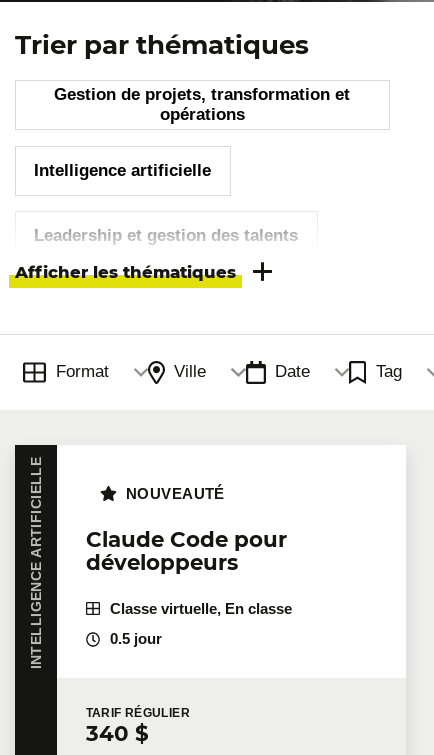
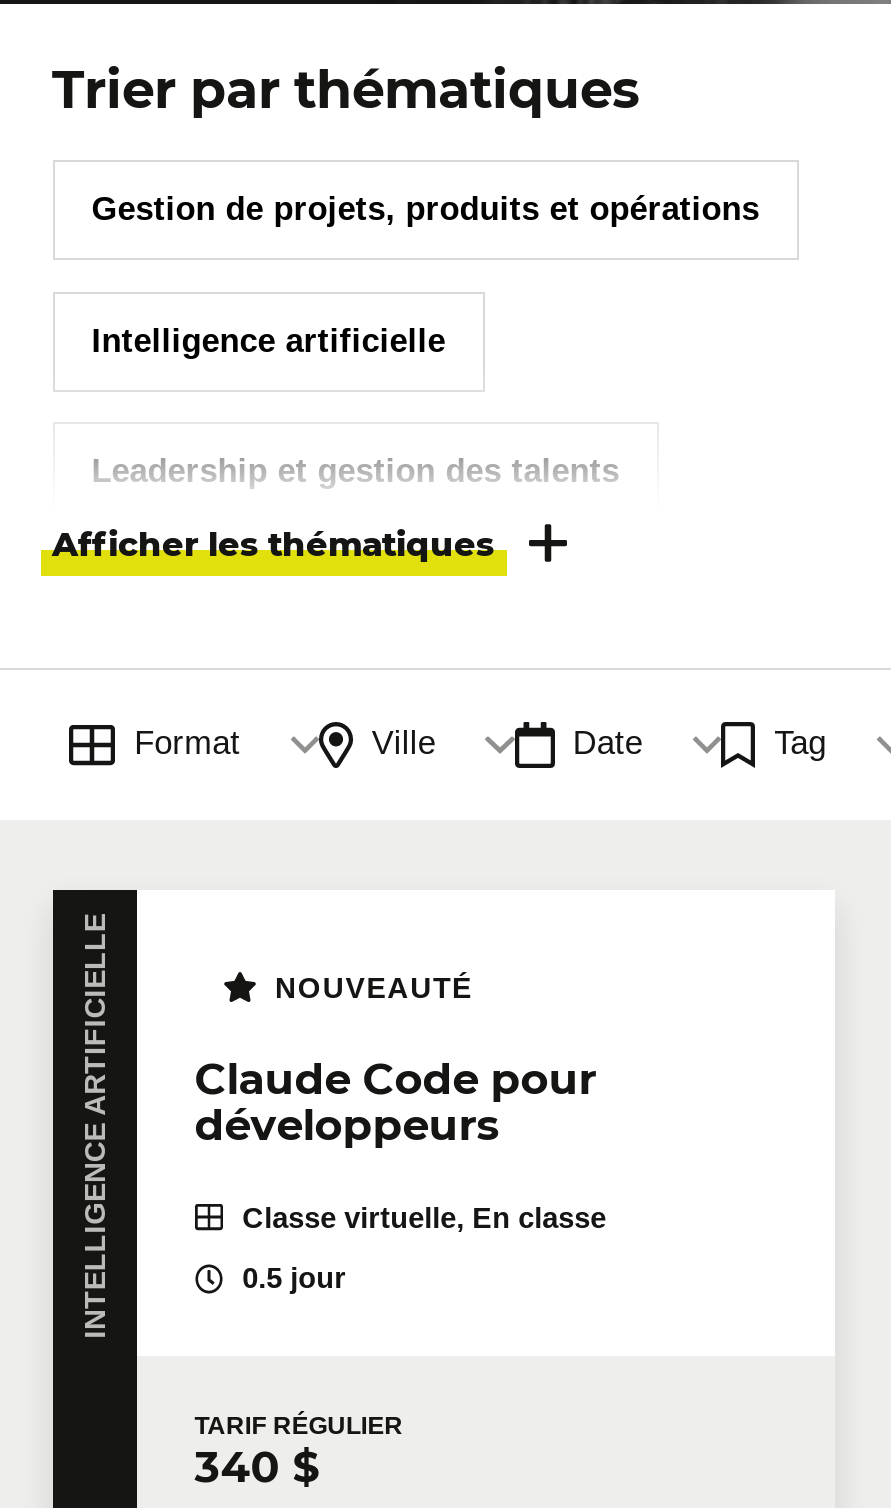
[54,85,350,124] Gestion de projets, transformation et | opérations -> [91,191,759,229] Gestion de projets, produits et opérations

